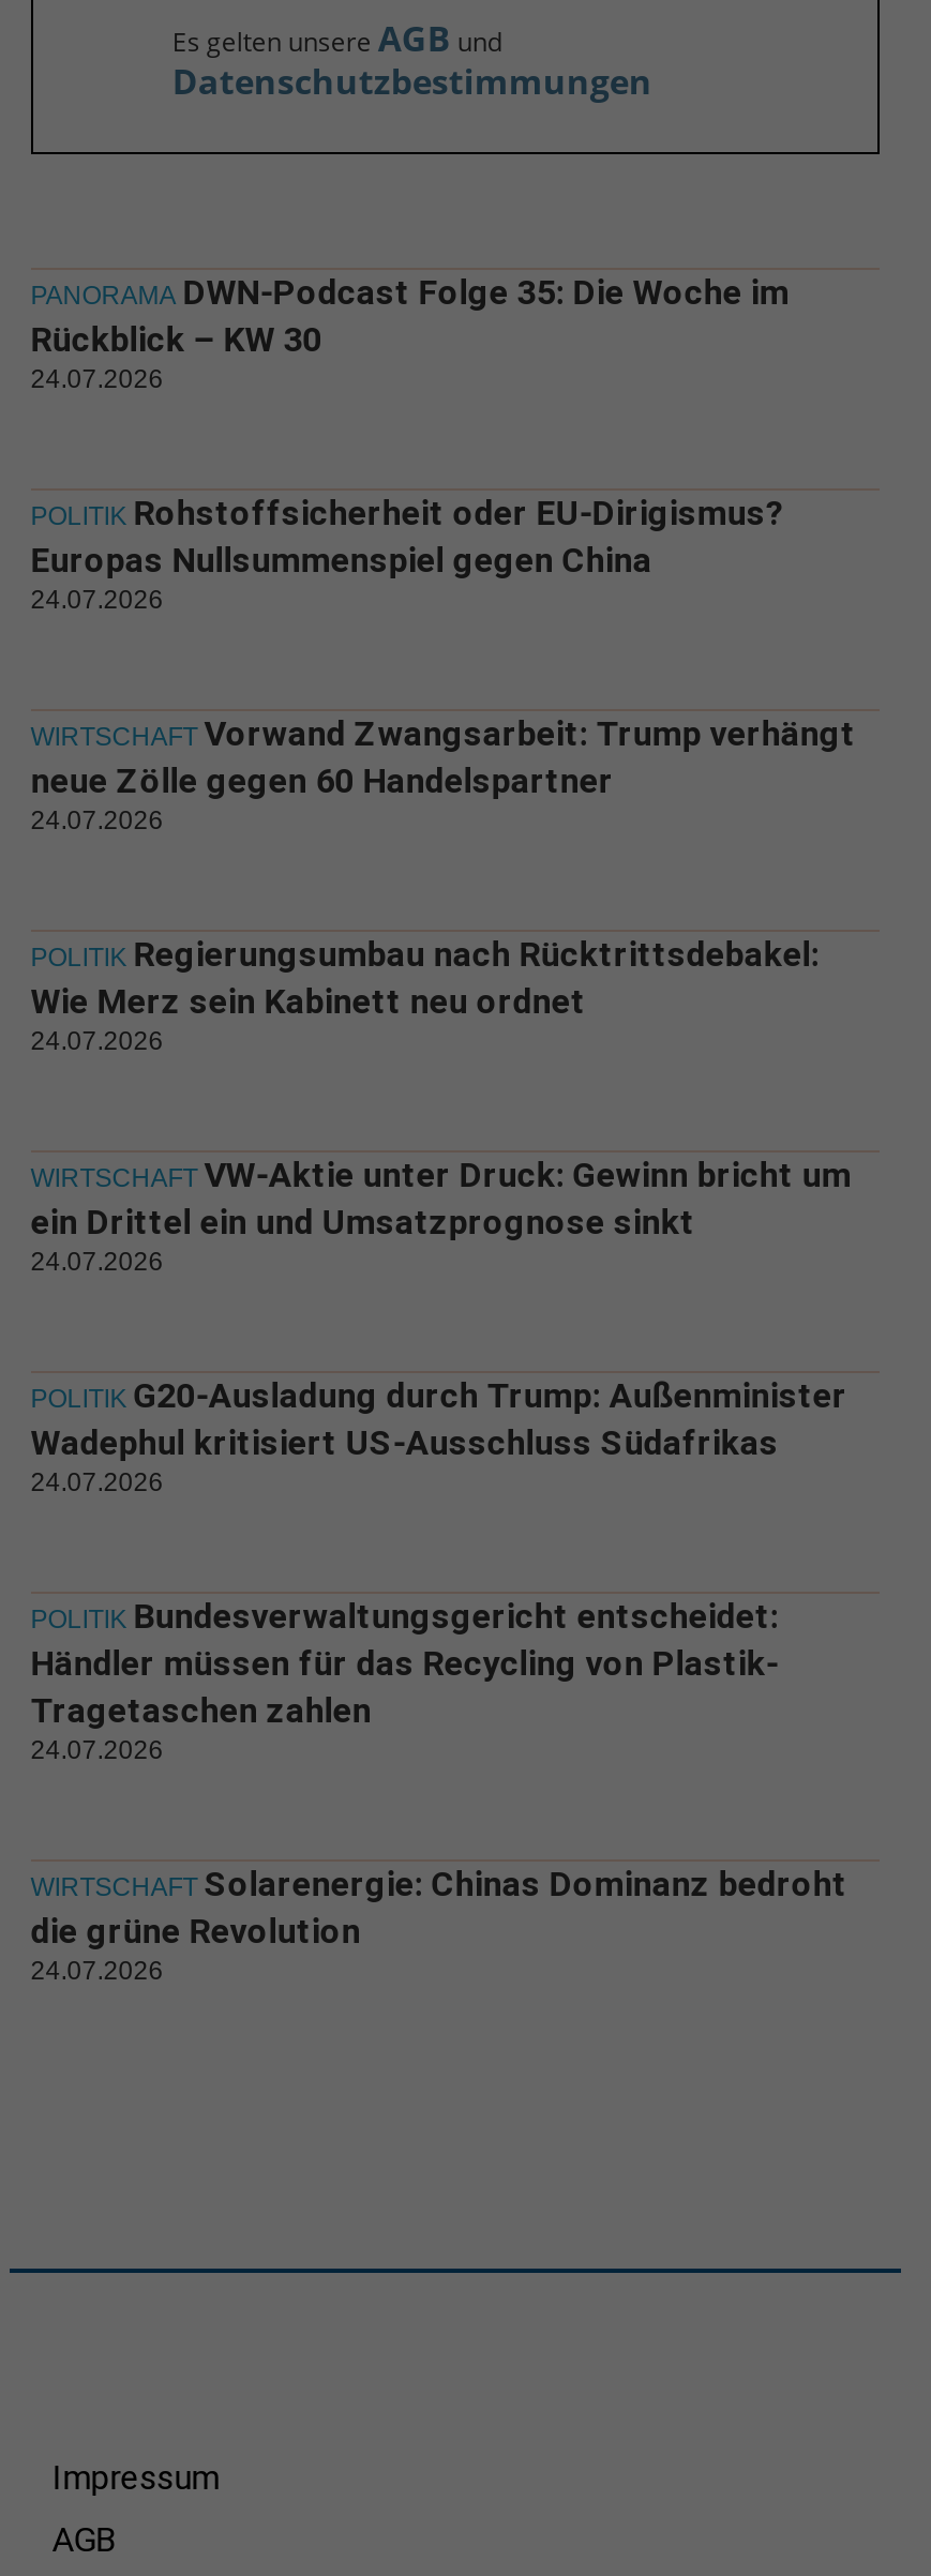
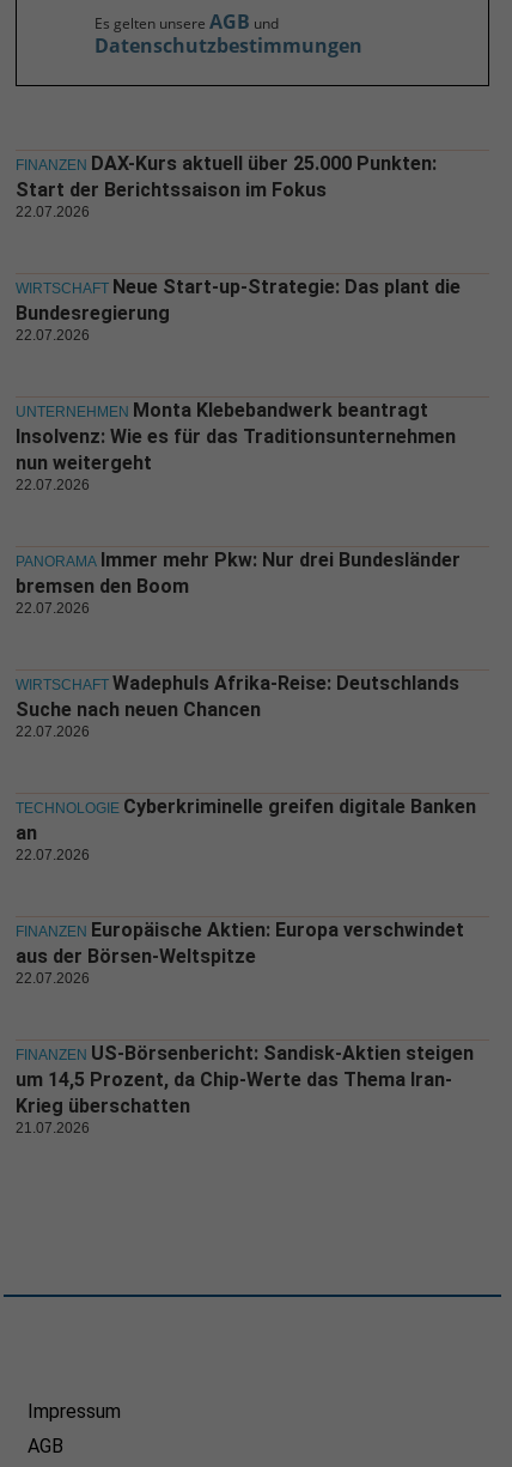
[30,272,789,395] PANORAMA DWN-Podcast Folge 35: Die Woche im | Rückblick – KW 30 | 24.07.2026 -> [15,152,436,221] FINANZEN DAX-Kurs aktuell über 25.000 Punkten: | Start der Berichtssaison im Fokus | 22.07.2026
[30,493,785,615] POLITIK Rohstoffsicherheit oder EU-Dirigismus? | Europas Nullsummenspiel gegen China | 24.07.2026 -> [15,276,460,344] WIRTSCHAFT Neue Start-up-Strategie: Das plant die | Bundesregierung | 22.07.2026
[30,714,855,836] WIRTSCHAFT Vorwand Zwangsarbeit: Trump verhängt | neue Zölle gegen 60 Handelspartner | 24.07.2026 -> [15,399,455,494] UNTERNEHMEN Monta Klebebandwerk beantragt | Insolvenz: Wie es für das Traditionsunternehmen | nun weitergeht | 22.07.2026
[30,934,819,1057] POLITIK Regierungsumbau nach Rücktrittsdebakel: | Wie Merz sein Kabinett neu ordnet | 24.07.2026 -> [15,549,460,617] PANORAMA Immer mehr Pkw: Nur drei Bundesländer | bremsen den Boom | 22.07.2026
[30,1155,851,1277] WIRTSCHAFT VW-Aktie unter Druck: Gewinn bricht um | ein Drittel ein und Umsatzprognose sinkt | 24.07.2026 -> [15,672,459,740] WIRTSCHAFT Wadephuls Afrika-Reise: Deutschlands | Suche nach neuen Chancen | 22.07.2026
[30,1376,847,1498] POLITIK G20-Ausladung durch Trump: Außenminister | Wadephul kritisiert US-Ausschluss Südafrikas | 24.07.2026 -> [15,795,476,864] TECHNOLOGIE Cyberkriminelle greifen digitale Banken | an | 22.07.2026
[30,1596,778,1766] POLITIK Bundesverwaltungsgericht entscheidet: | Händler müssen für das Recycling von Plastik- | Tragetaschen zahlen | 24.07.2026 -> [15,919,464,987] FINANZEN Europäische Aktien: Europa verschwindet | aus der Börsen-Weltspitze | 22.07.2026
[30,1864,847,1986] WIRTSCHAFT Solarenergie: Chinas Dominanz bedroht | die grüne Revolution | 24.07.2026 -> [15,1042,473,1137] FINANZEN US-Börsenbericht: Sandisk-Aktien steigen | um 14,5 Prozent, da Chip-Werte das Thema Iran- | Krieg überschatten | 21.07.2026

